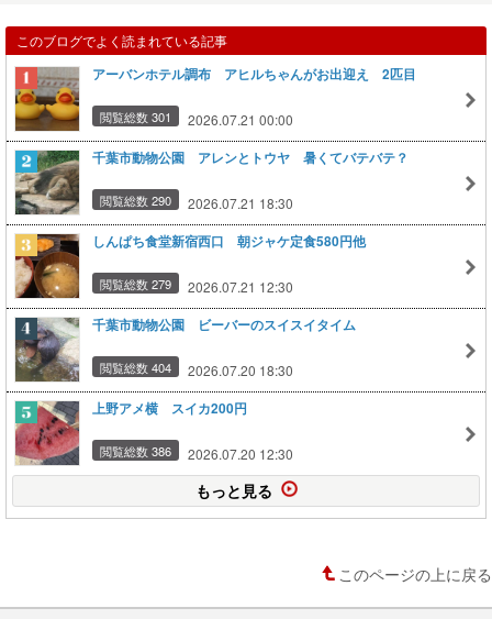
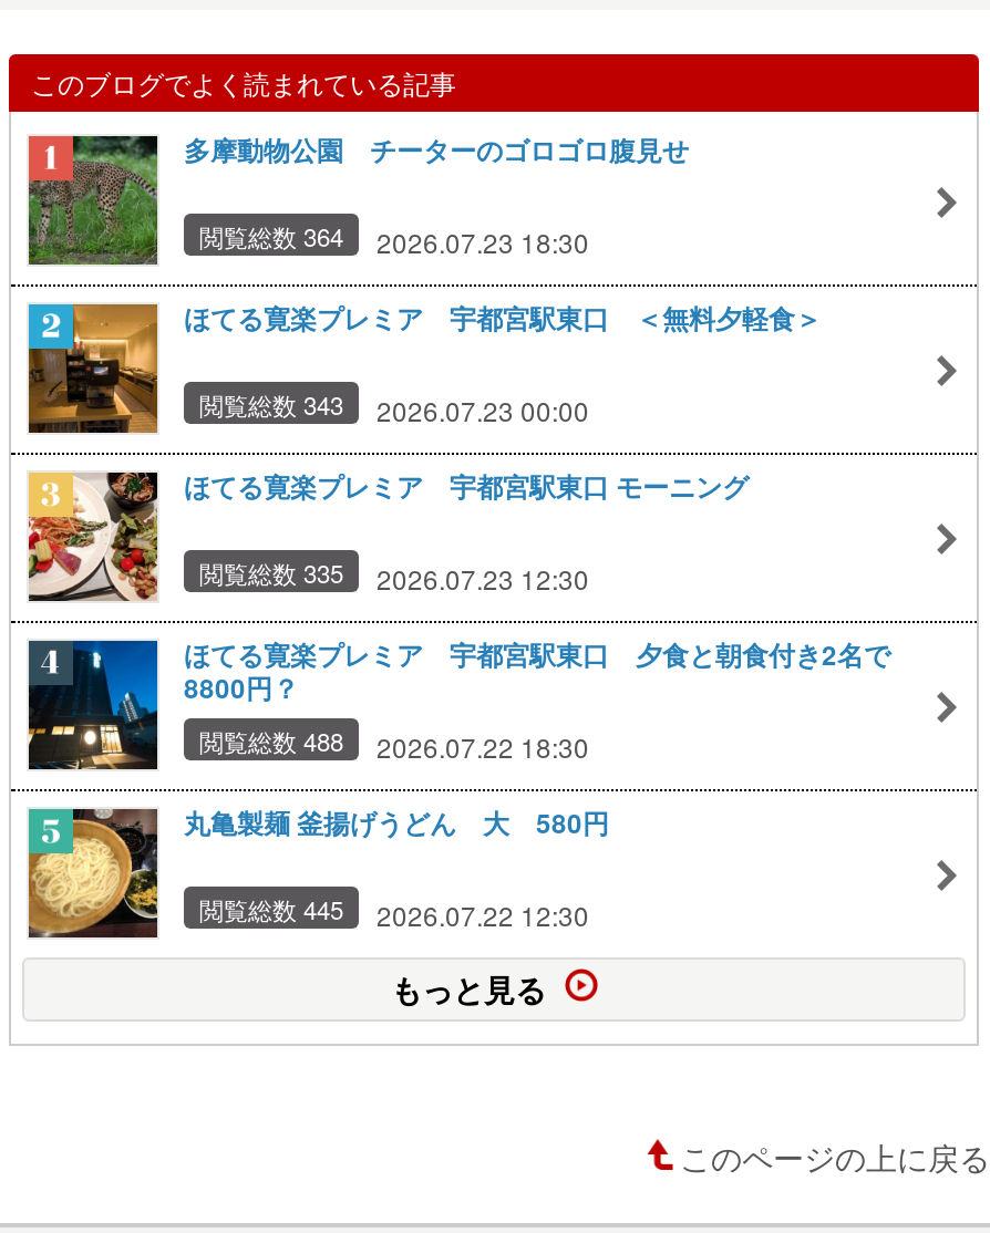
[14,64,416,462] [image] | アーバンホテル調布 アヒルちゃんがお出迎え 2匹目 | 閲覧総数 301 | 2026.07.21 00:00 | 千葉市動物公園 アレンとトウヤ 暑くてバテバテ？ | 閲覧総数 290 | 2026.07.21 18:30 | しんぱち食堂新宿西口 朝ジャケ定食580円他 | 閲覧総数 279 | 2026.07.21 12:30 | 千葉市動物公園 ビーバーのスイスイタイム | 閲覧総数 404 | 2026.07.20 18:30 | 上野アメ横 スイカ200円 | 閲覧総数 386 | 2026.07.20 12:30 -> [27,131,890,932] [image] | 多摩動物公園 チーターのゴロゴロ腹見せ | 閲覧総数 364 | 2026.07.23 18:30 | ほてる寛楽プレミア 宇都宮駅東口 ＜無料夕軽食＞ | 閲覧総数 343 | 2026.07.23 00:00 | ほてる寛楽プレミア 宇都宮駅東口 モーニング | 閲覧総数 335 | 2026.07.23 12:30 | ほてる寛楽プレミア 宇都宮駅東口 夕食と朝食付き2名で | 8800円？ | 閲覧総数 488 | 2026.07.22 18:30 | 丸亀製麺 釜揚げうどん 大 580円 | 閲覧総数 445 | 2026.07.22 12:30
[15,150,79,215] [image] -> [29,302,157,433] [image]
[15,233,79,298] [image] -> [27,473,157,601] [image]
[15,317,80,382] [image] -> [27,639,159,769] [image]
[15,401,80,465] [image] -> [27,807,159,940] [image]

